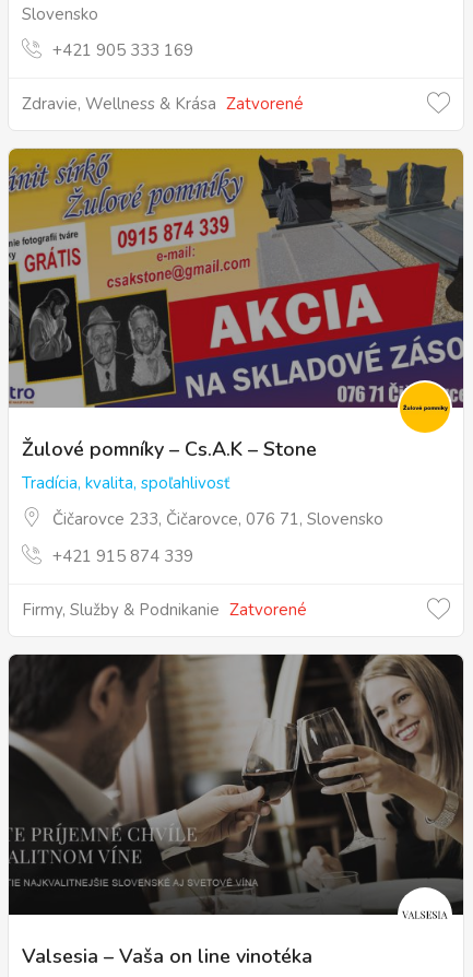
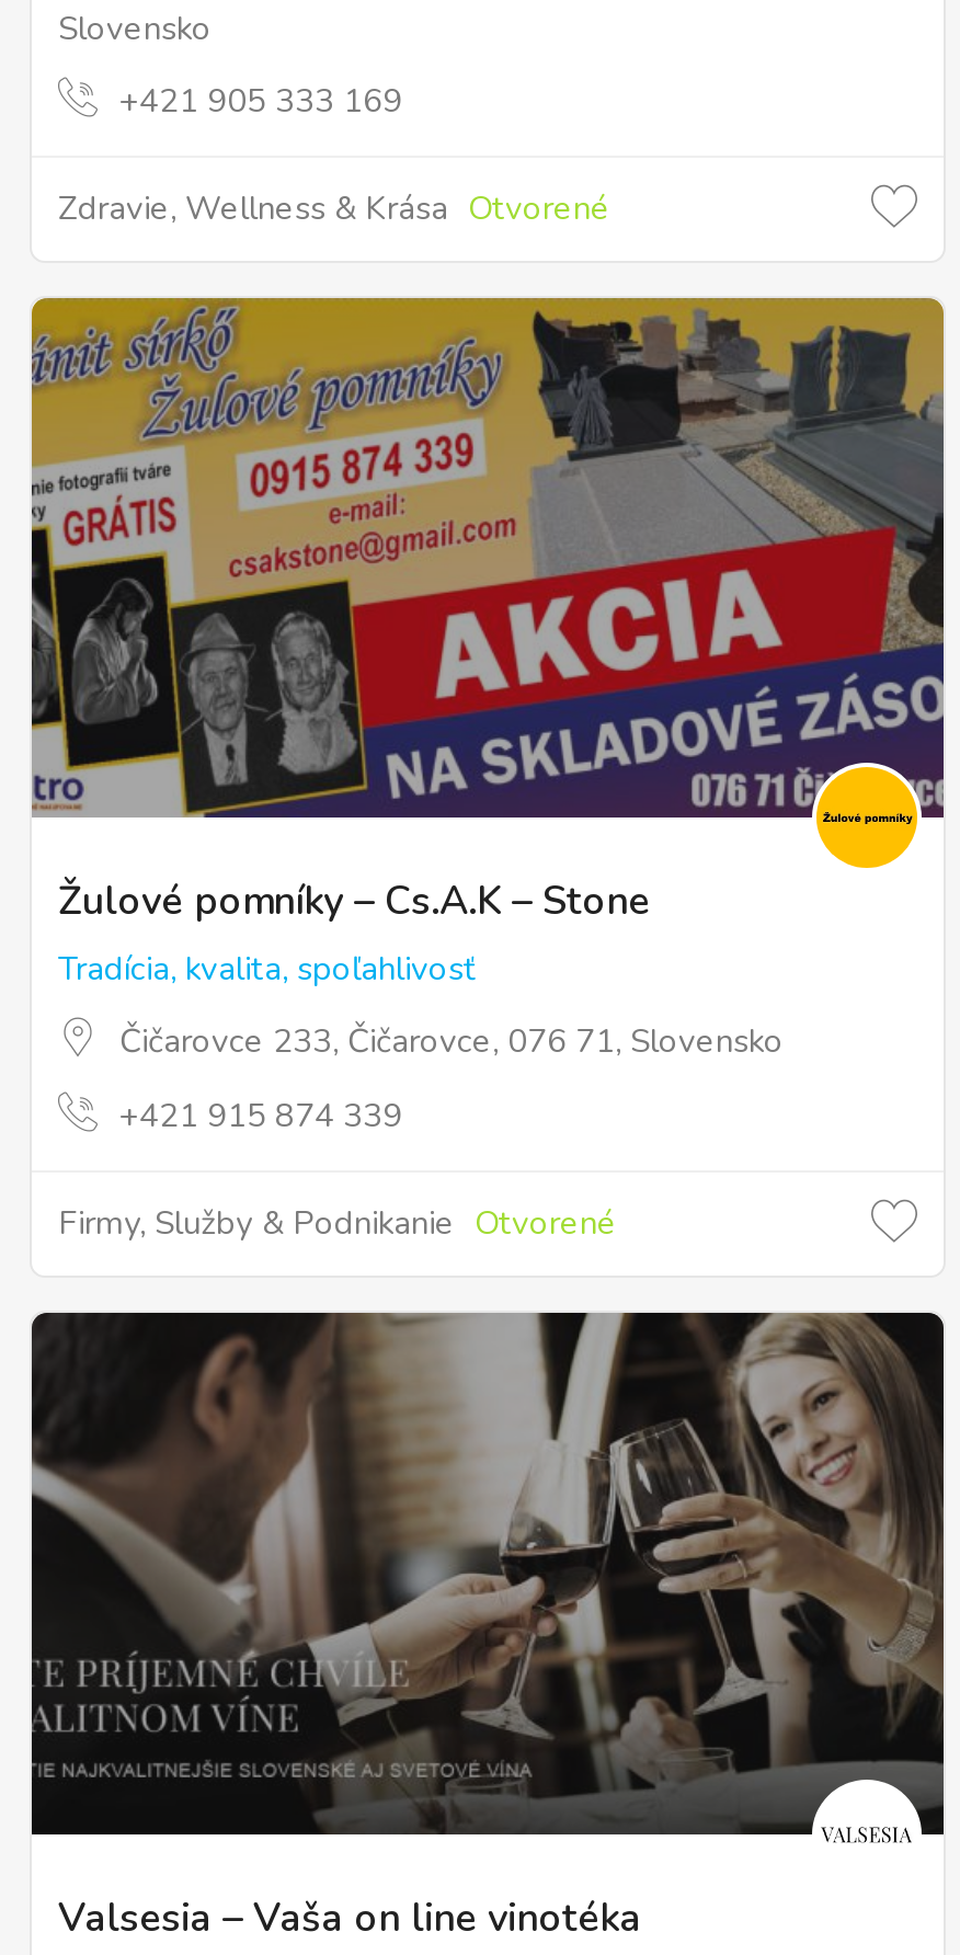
[22,93,304,115] Zdravie, Wellness & Krása Zatvorené -> [58,186,610,230] Zdravie, Wellness & Krása Otvorené
[22,599,307,621] Firmy, Služby & Podnikanie Zatvorené -> [58,1201,617,1245] Firmy, Služby & Podnikanie Otvorené

